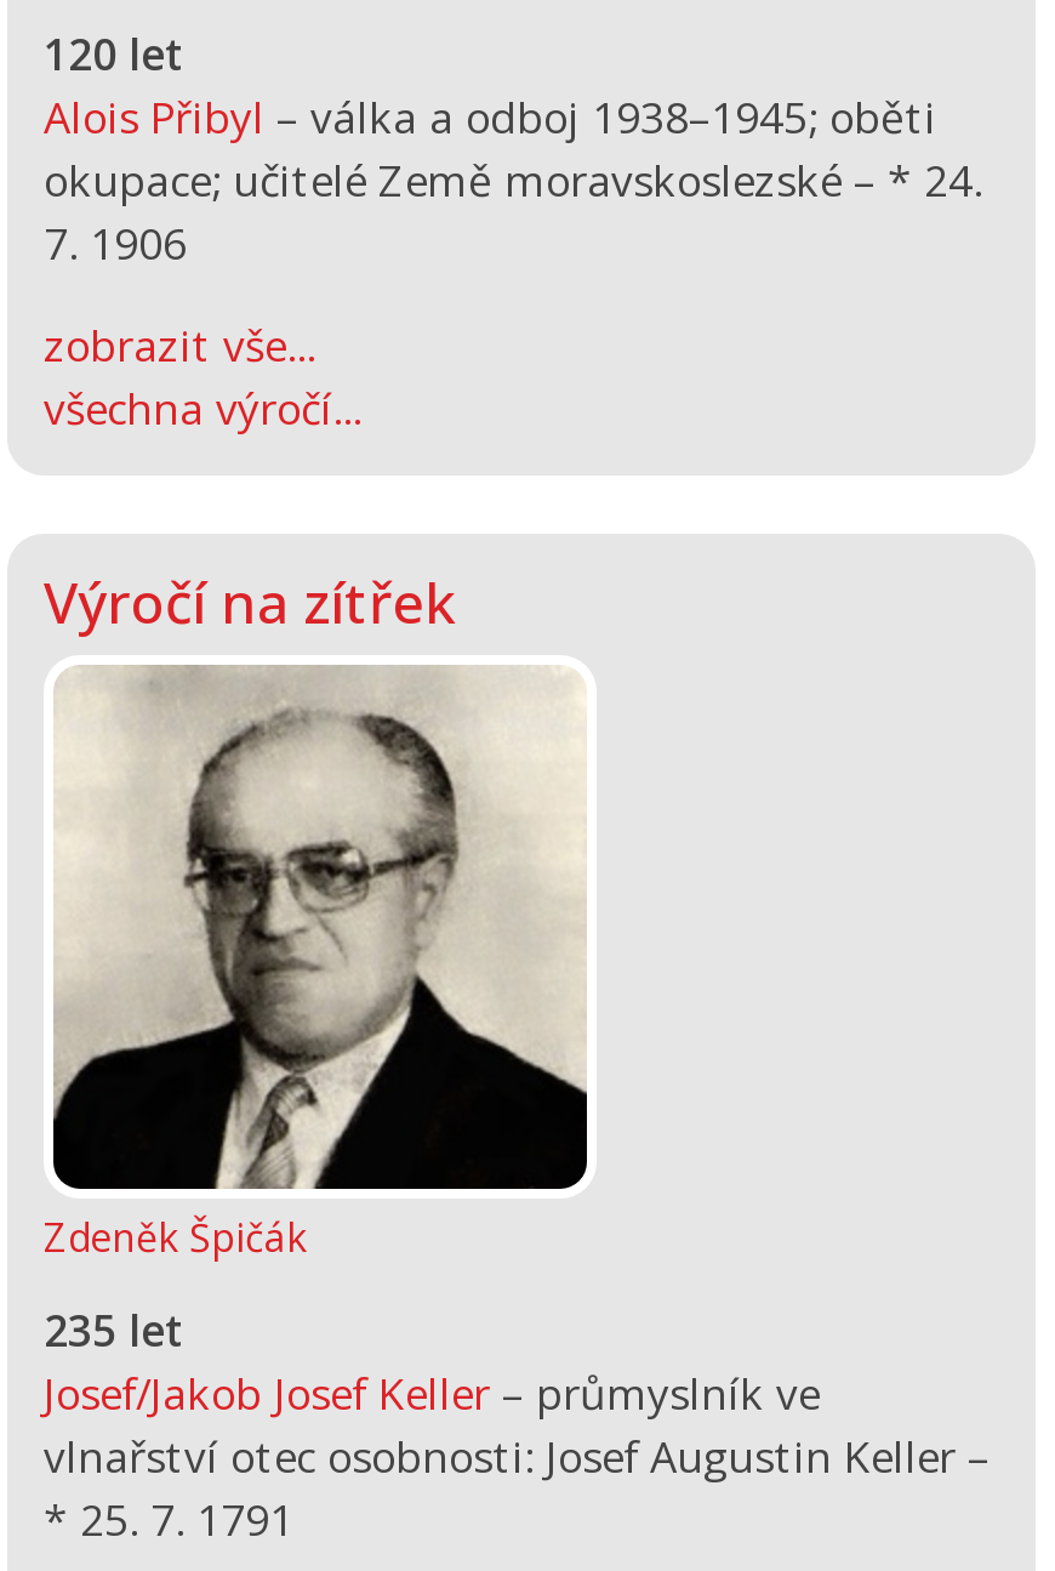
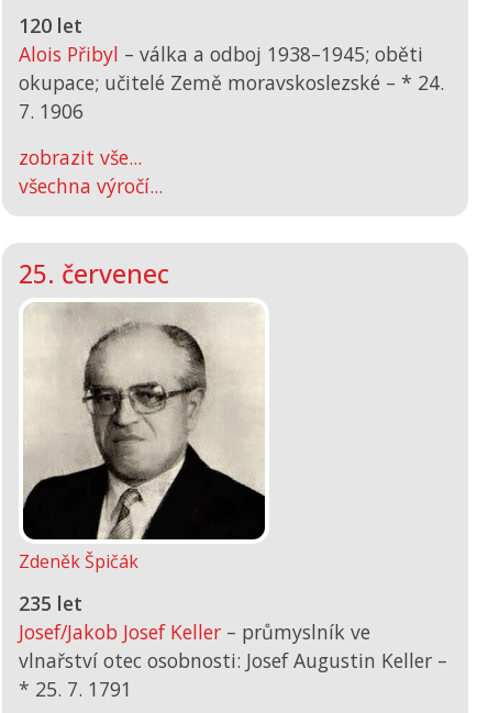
[44,564,456,642] Výročí na zítřek -> [19,256,169,292] 25. červenec

